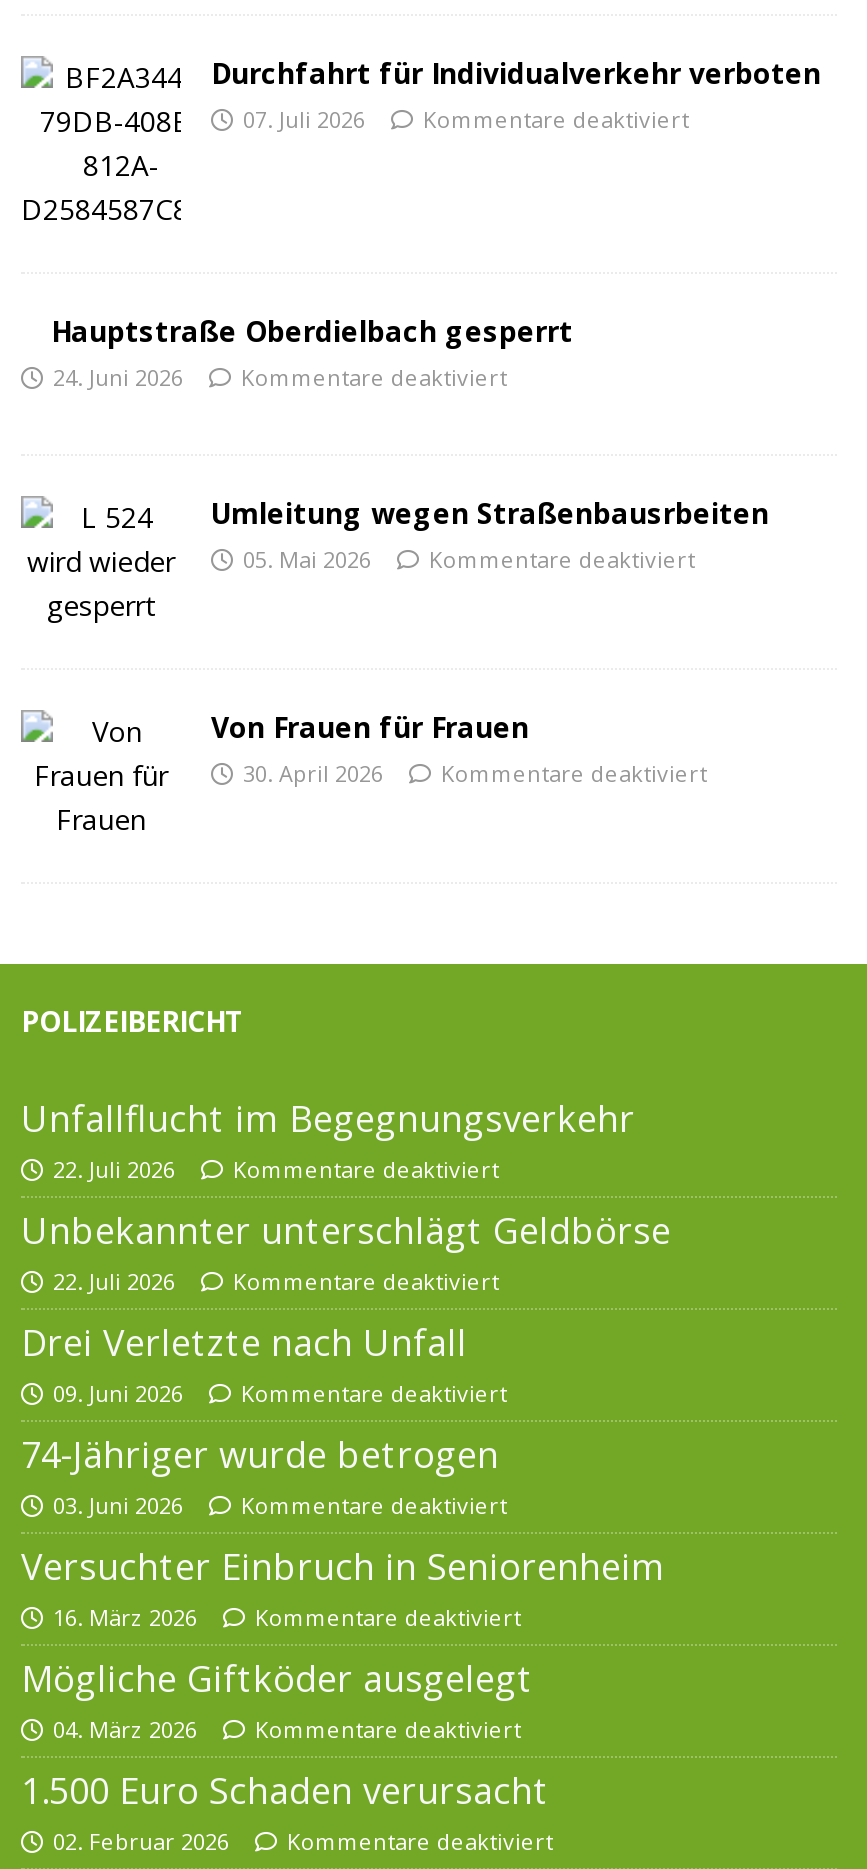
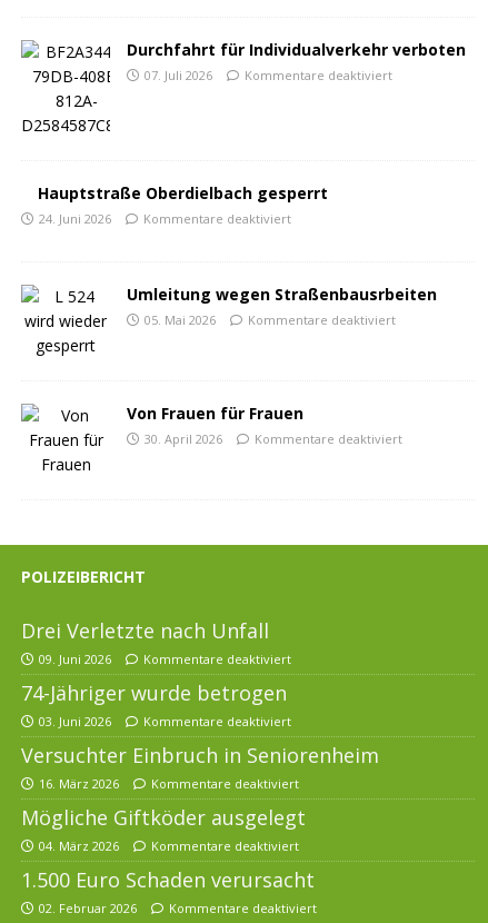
[21,1094,671,1296] Unfallflucht im Begegnungsverkehr | 22. Juli 2026 | Kommentare deaktiviert | Unbekannter unterschlägt Geldbörse | 22. Juli 2026 | Kommentare deaktiviert -> none

